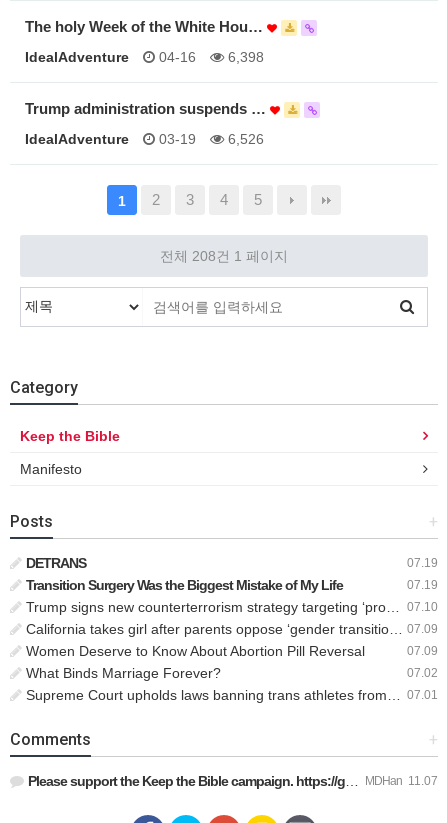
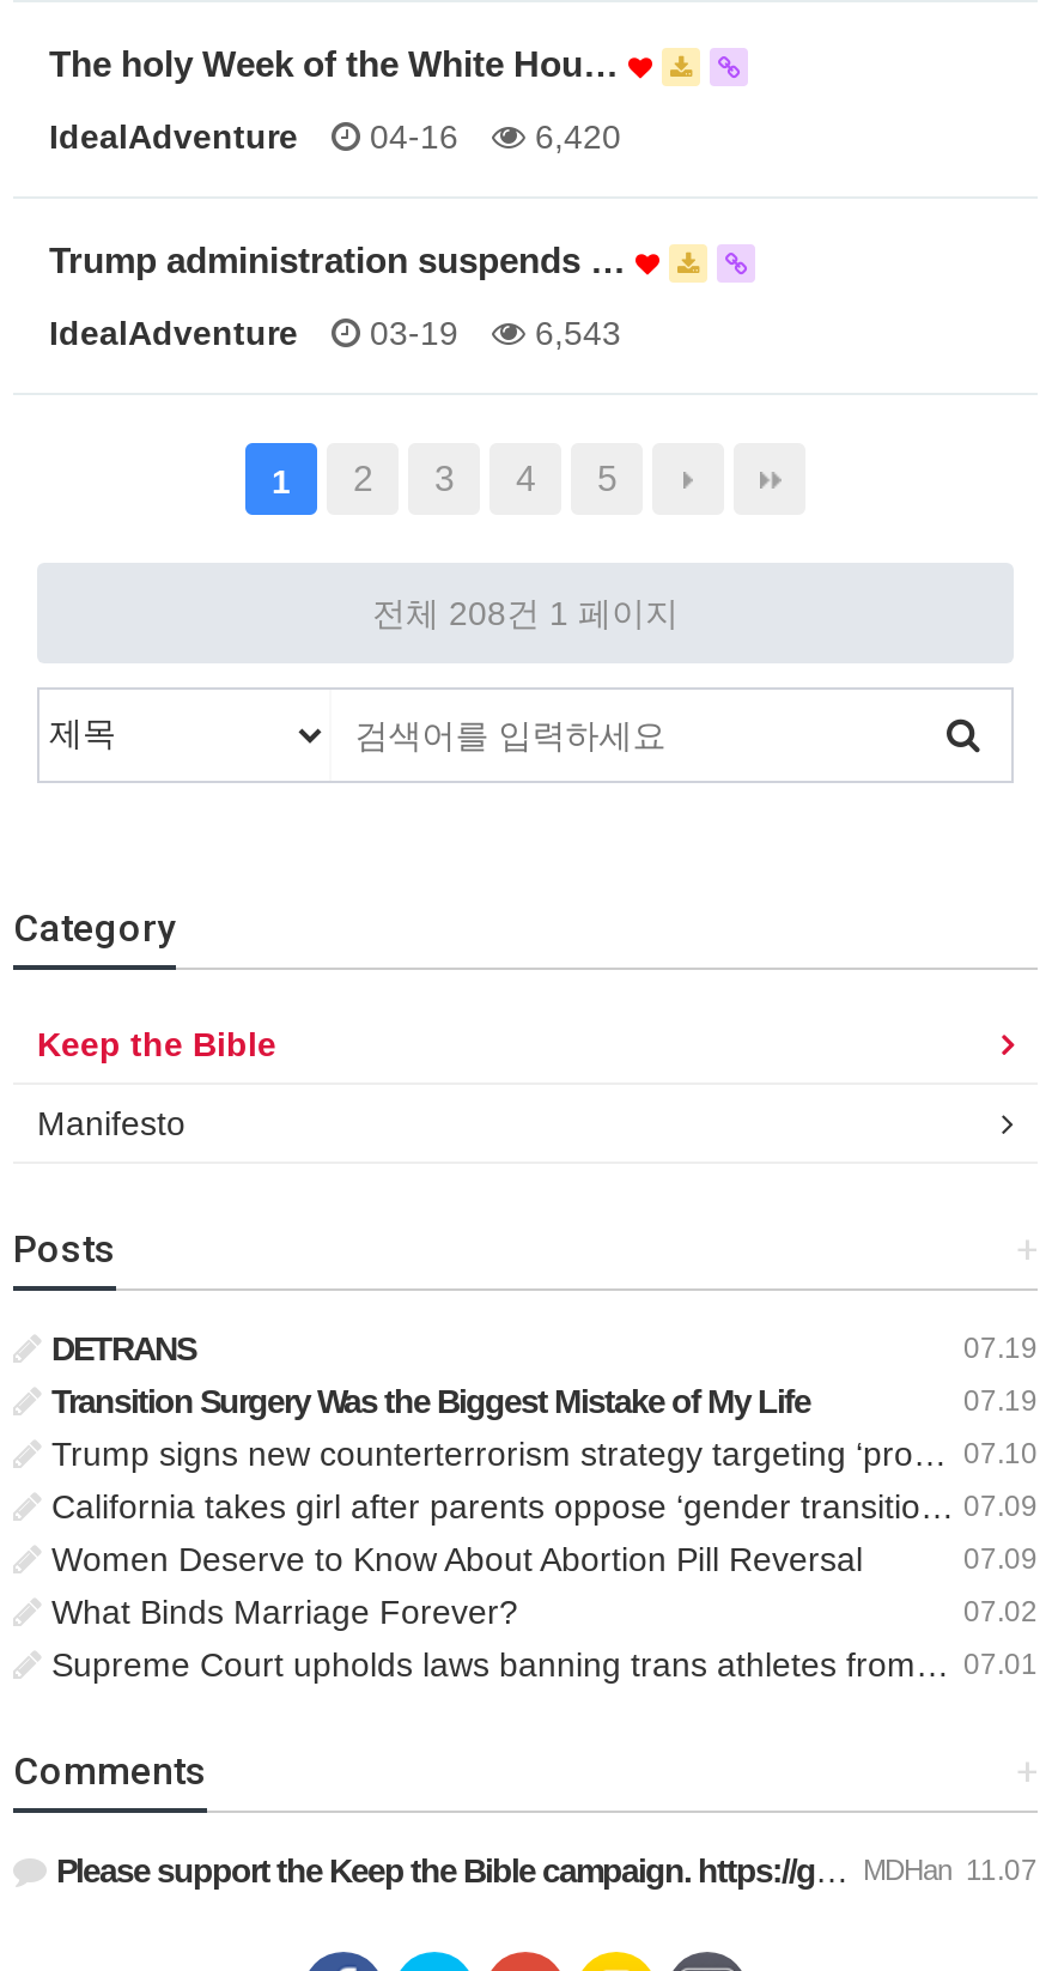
[25,49,264,65] IdealAdventure 04-16 6,398 -> [49,117,621,156] IdealAdventure 04-16 6,420
[25,131,264,147] IdealAdventure 03-19 6,526 -> [49,314,621,352] IdealAdventure 03-19 6,543

